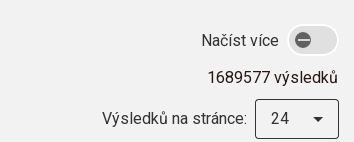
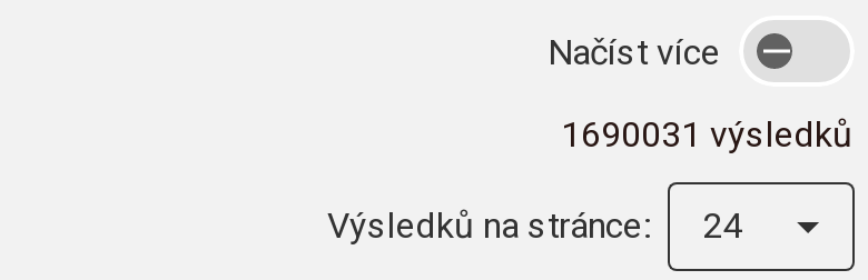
[207,68,338,87] 1689577 výsledků -> [561,113,852,156] 1690031 výsledků

